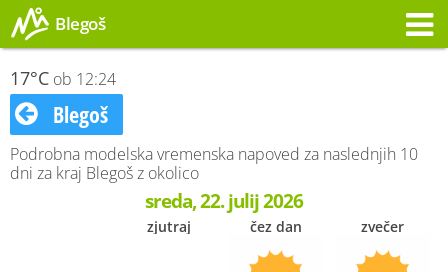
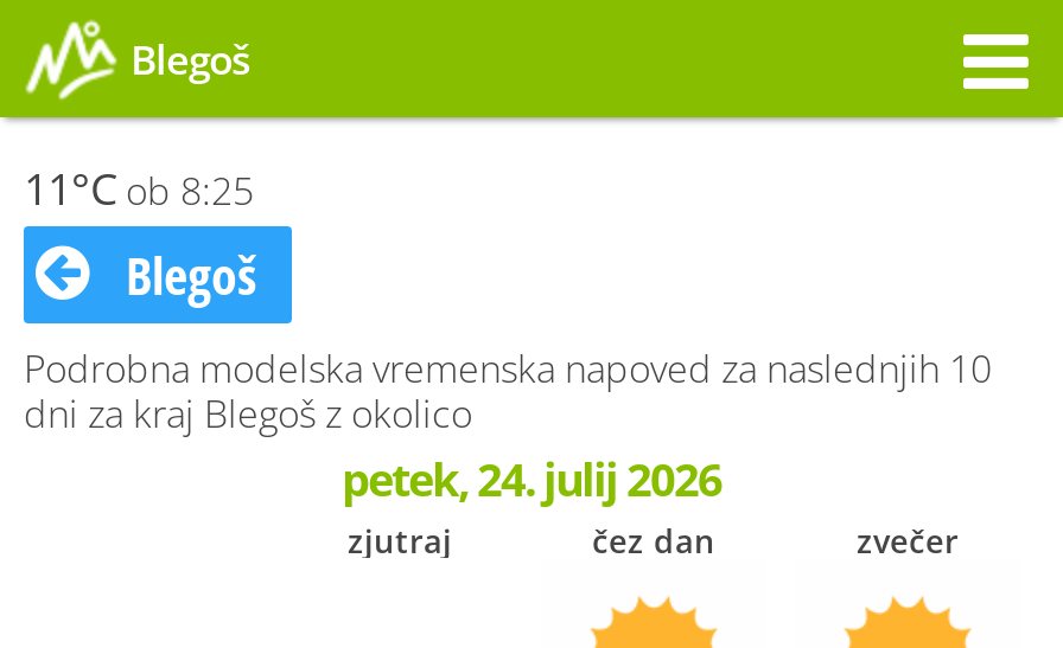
[10,65,116,90] 17°C ob 12:24 -> [24,158,254,217] 11°C ob 8:25
[145,187,303,214] sreda, 22. julij 2026 -> [342,447,721,511] petek, 24. julij 2026

